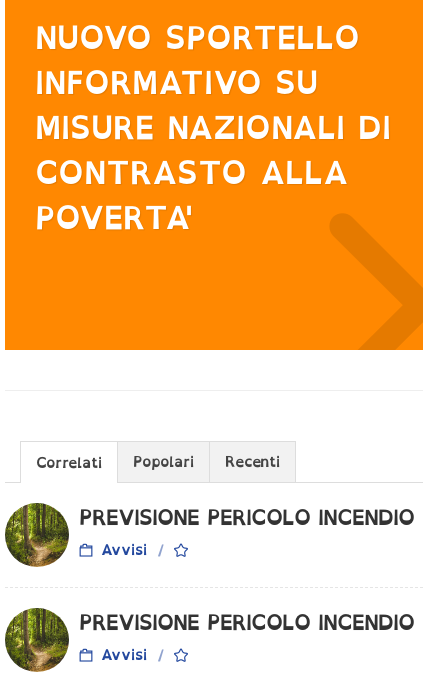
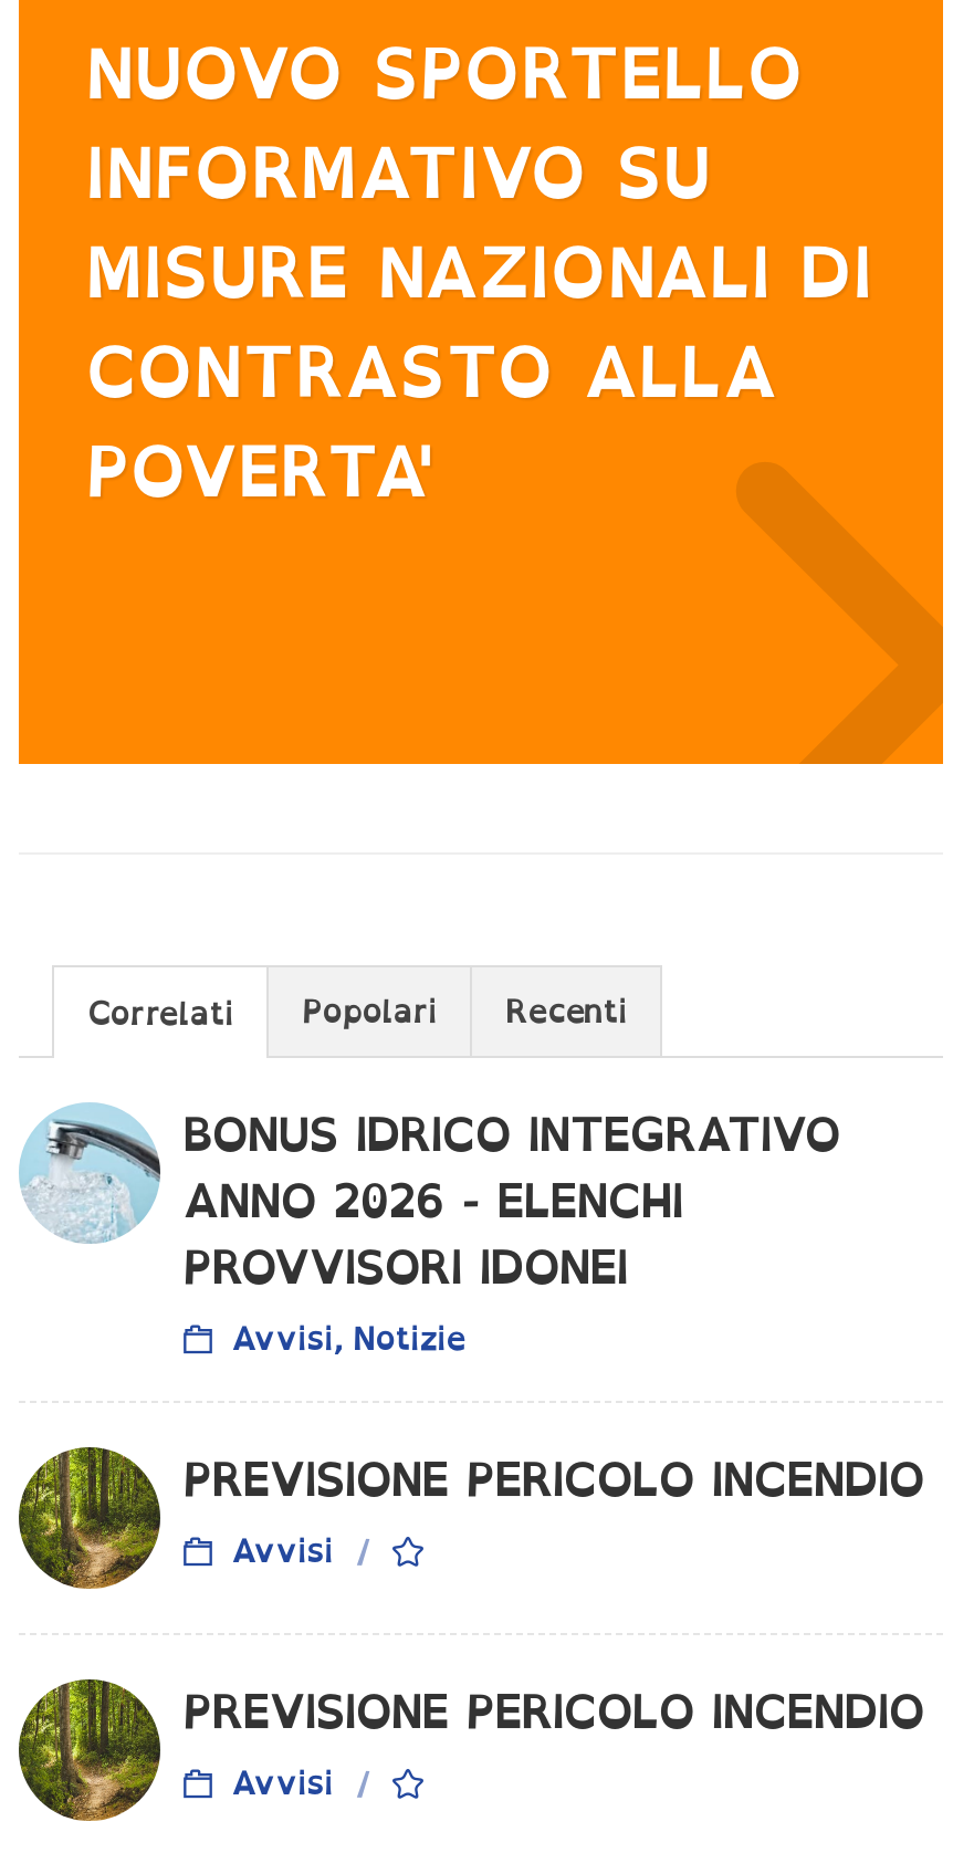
none -> [19,1096,839,1365] [image] | BONUS IDRICO INTEGRATIVO | ANNO 2026 - ELENCHI | PROVVISORI IDONEI | Avvisi, Notizie

